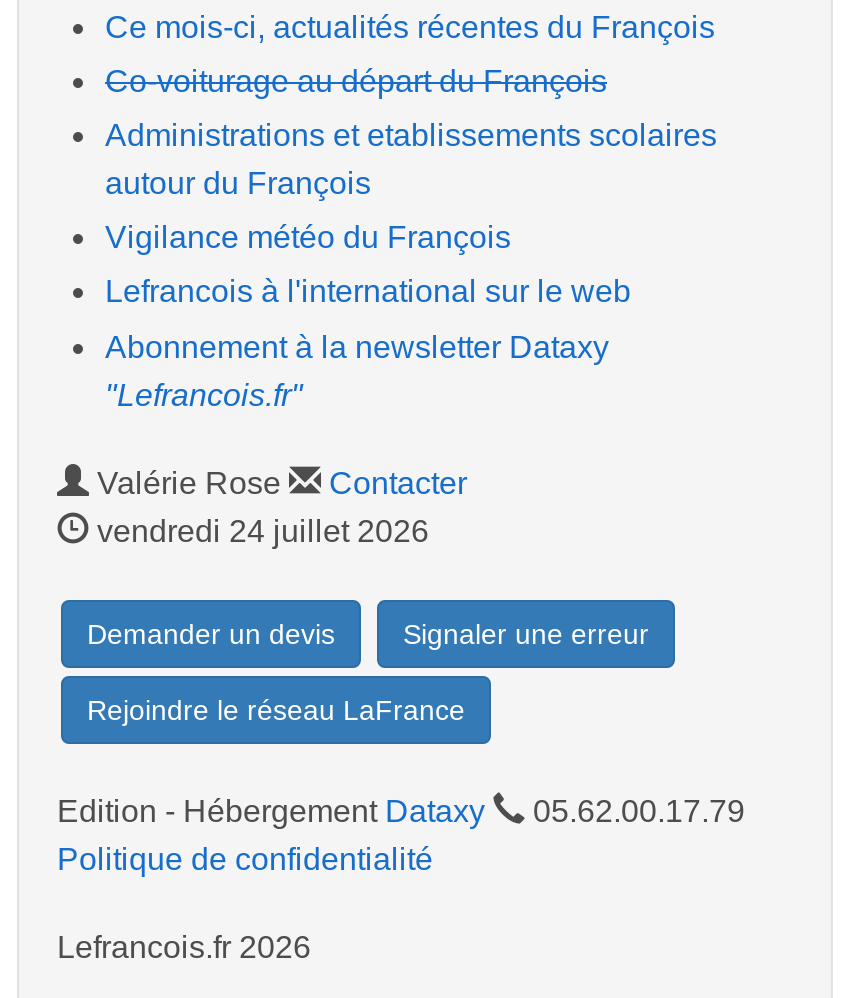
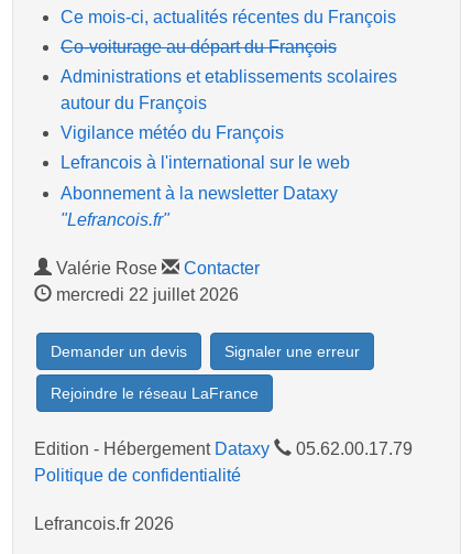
[89,513,429,547] vendredi 24 juillet 2026 -> [52,285,239,303] mercredi 22 juillet 2026

